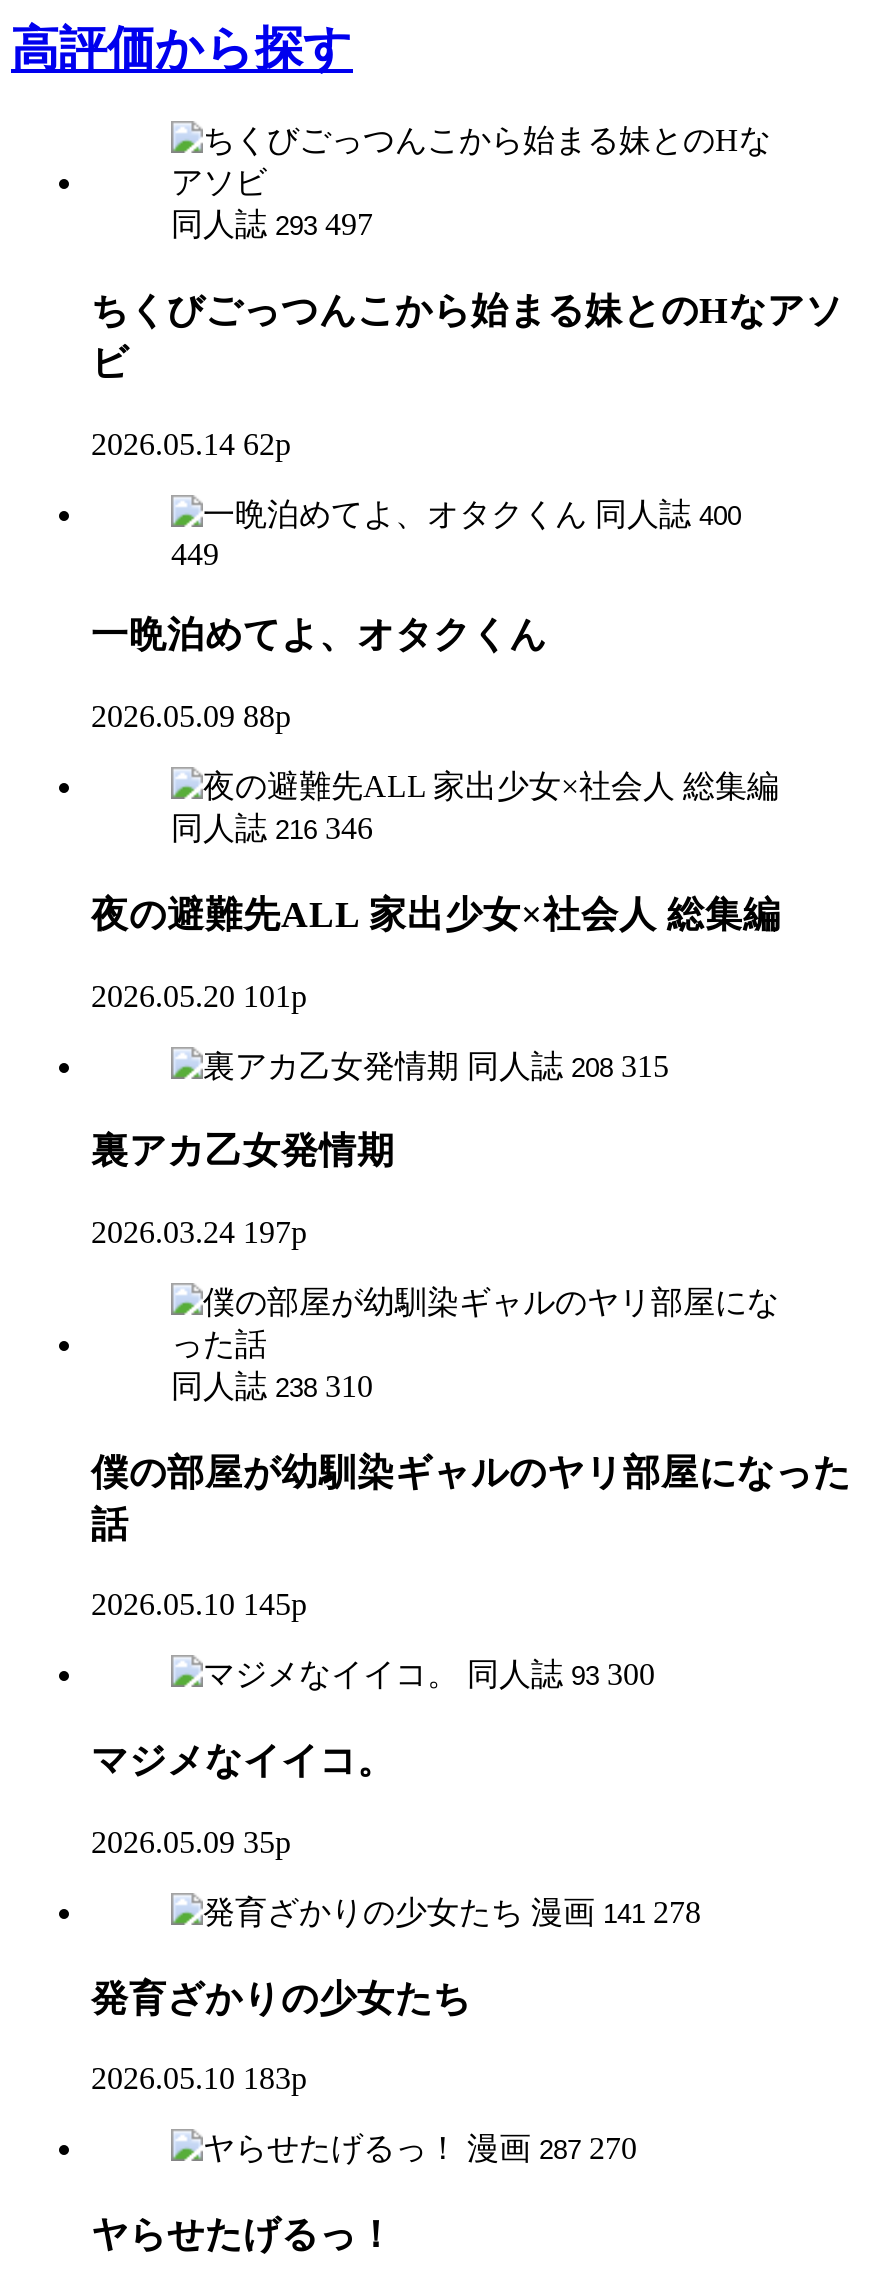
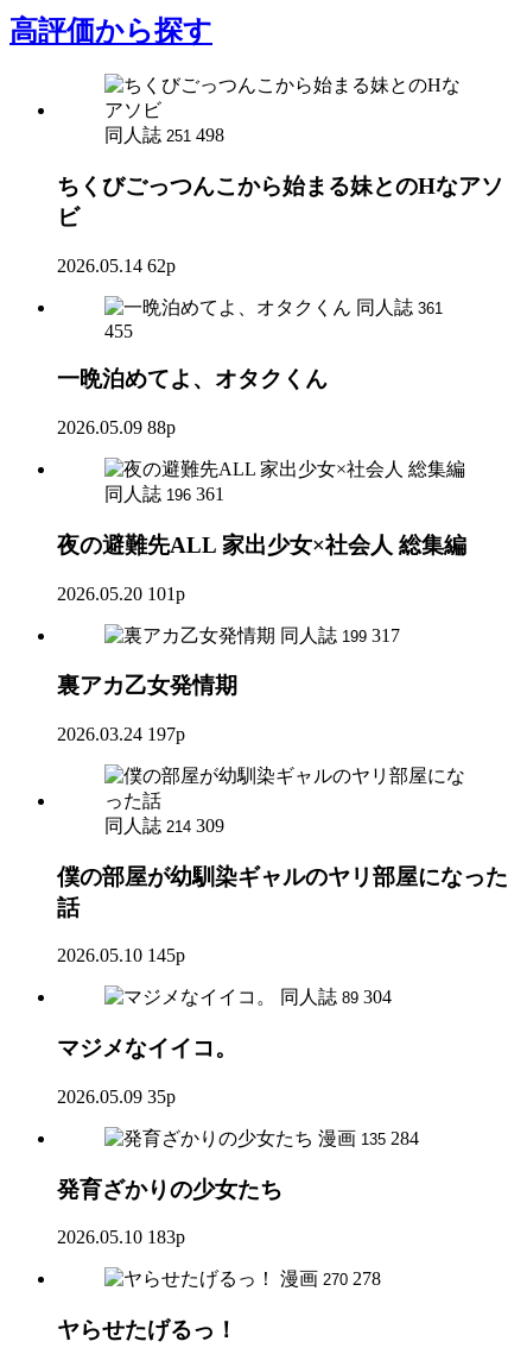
[171,207,373,241] 同人誌 293 497 -> [104,125,224,145] 同人誌 251 498
[595,496,741,530] 同人誌 400 -> [356,297,443,317] 同人誌 361
[171,536,219,570] 449 -> [104,320,133,341] 455
[171,811,373,845] 同人誌 216 346 -> [104,484,224,504] 同人誌 196 361
[467,1048,669,1082] 同人誌 208 315 -> [280,625,400,645] 同人誌 199 317
[171,1369,373,1403] 同人誌 238 310 -> [104,815,224,836] 同人誌 214 309
[467,1658,655,1692] 同人誌 93 300 -> [280,987,392,1007] 同人誌 89 304
[531,1895,701,1929] 漫画 141 278 -> [318,1128,419,1148] 漫画 135 284
[467,2131,637,2165] 漫画 287 270 -> [280,1269,381,1289] 漫画 270 278

